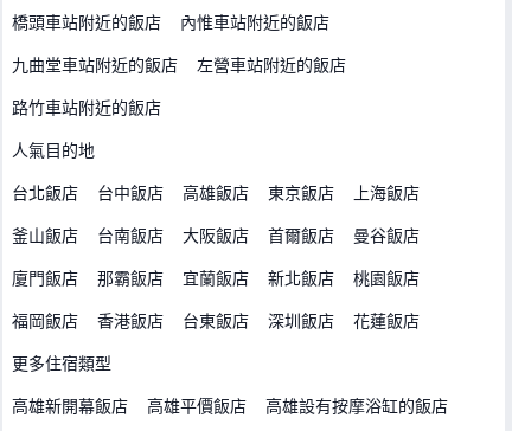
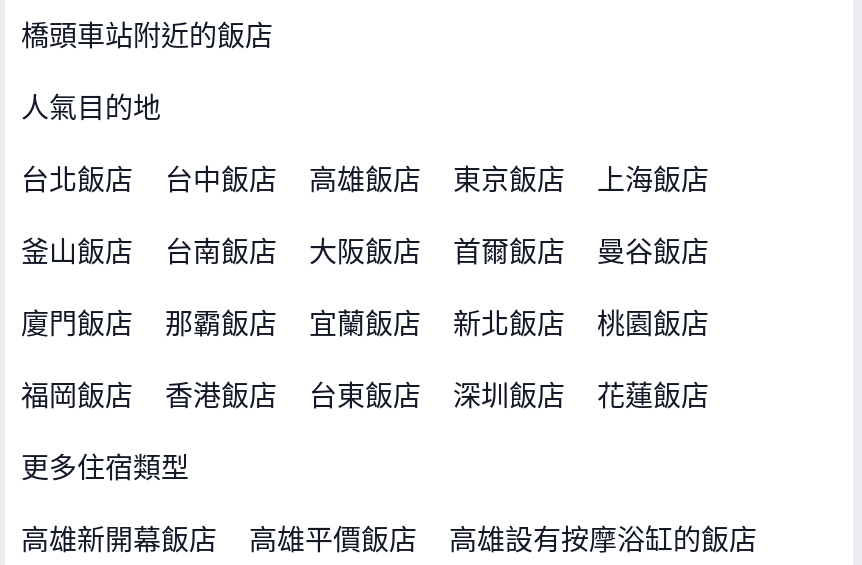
[12,13,346,117] 內惟車站附近的飯店 | 九曲堂車站附近的飯店 | 左營車站附近的飯店 | 路竹車站附近的飯店 -> none

